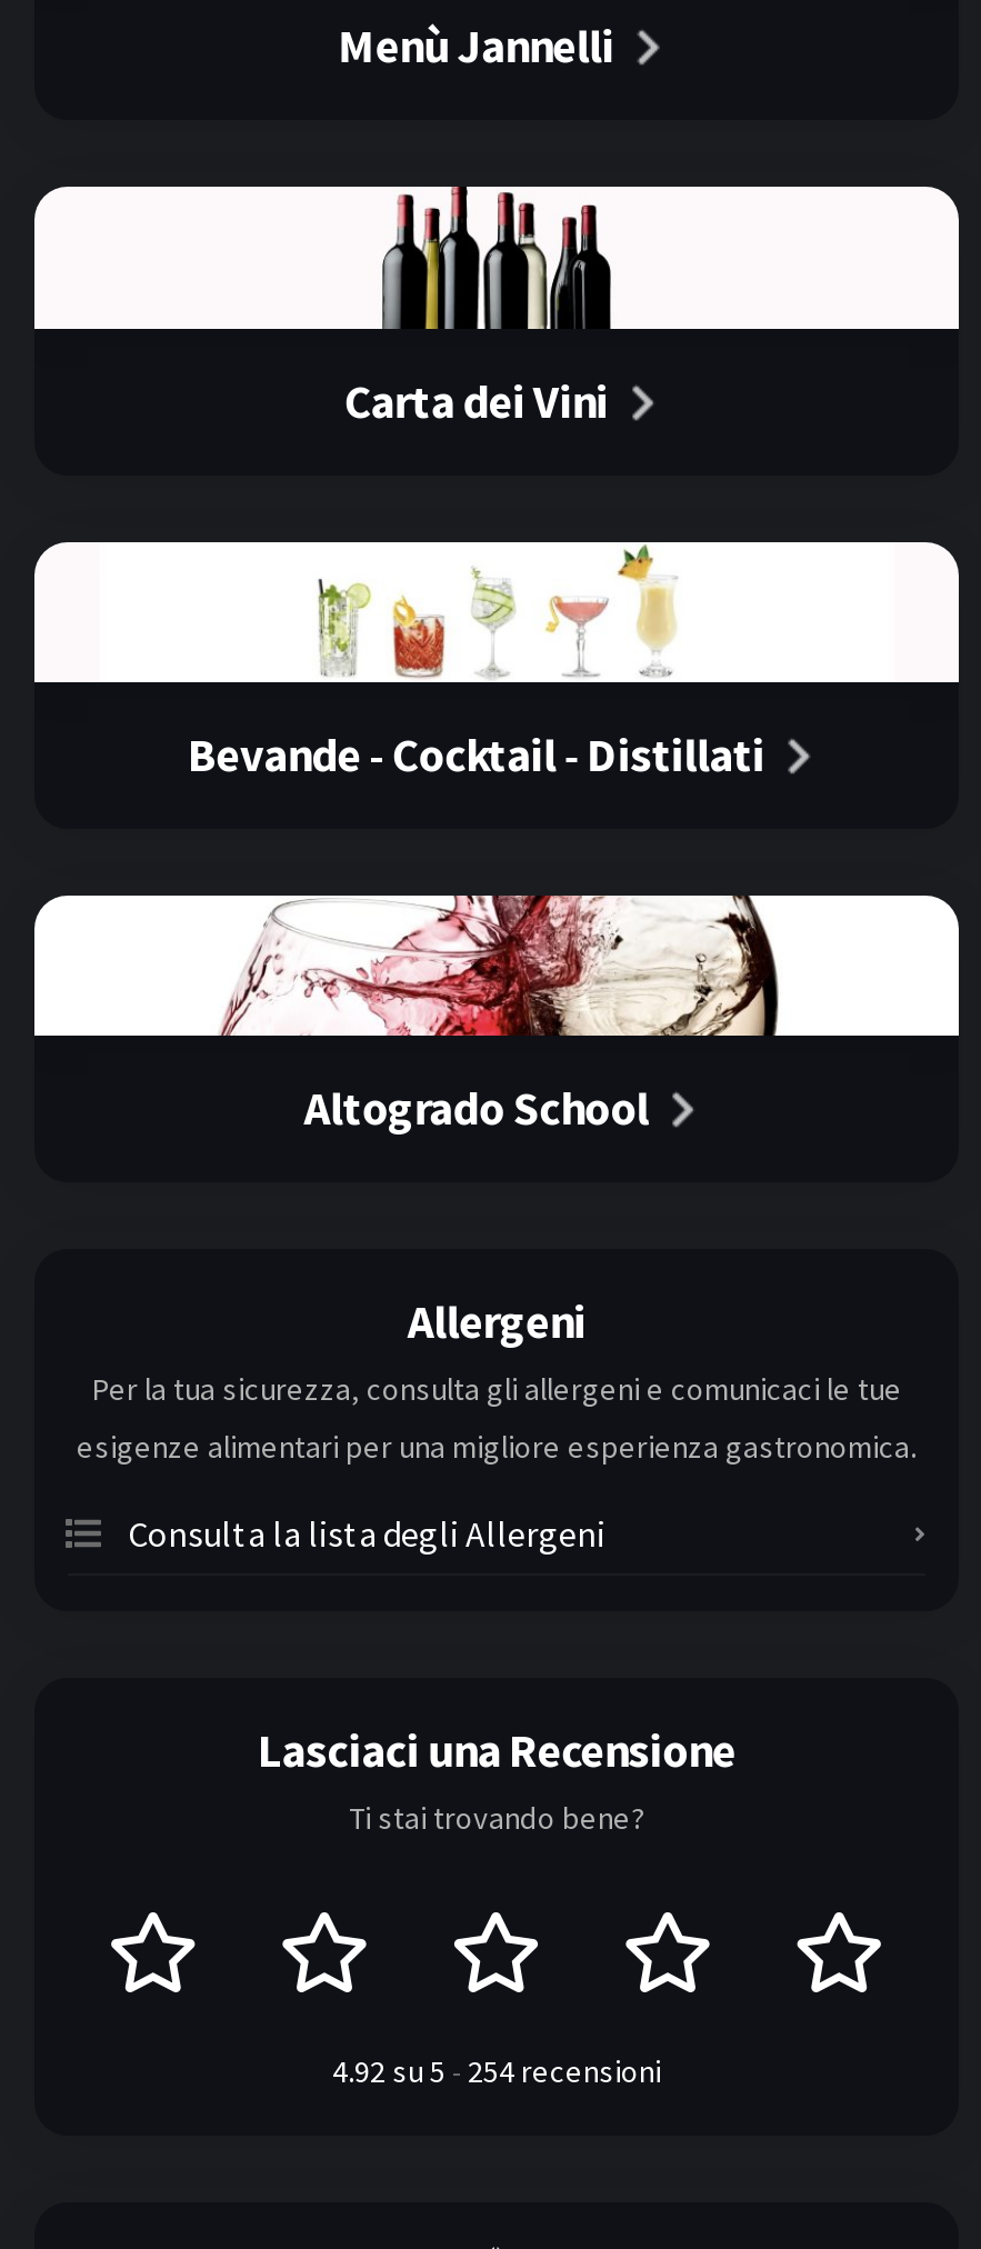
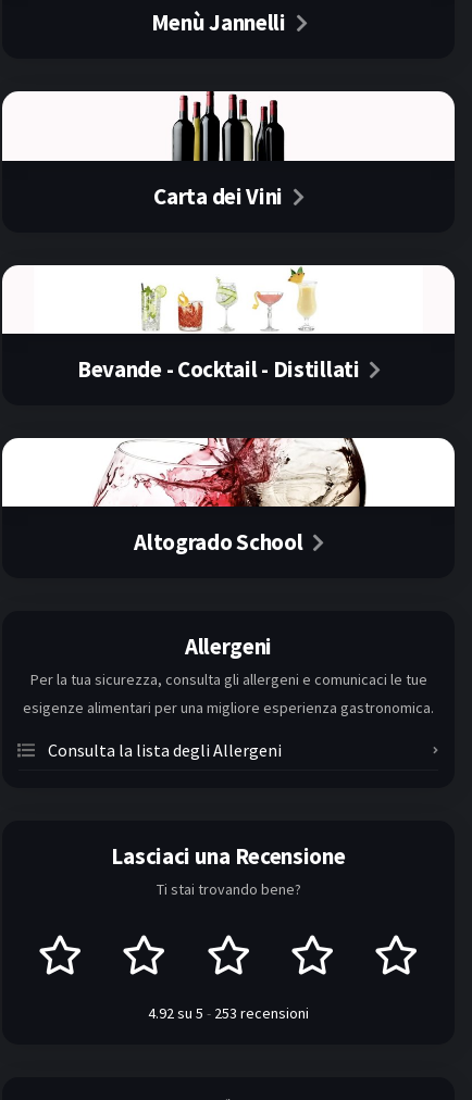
[332,2052,661,2092] 4.92 su 5 - 254 recensioni -> [148,1004,309,1023] 4.92 su 5 - 253 recensioni

